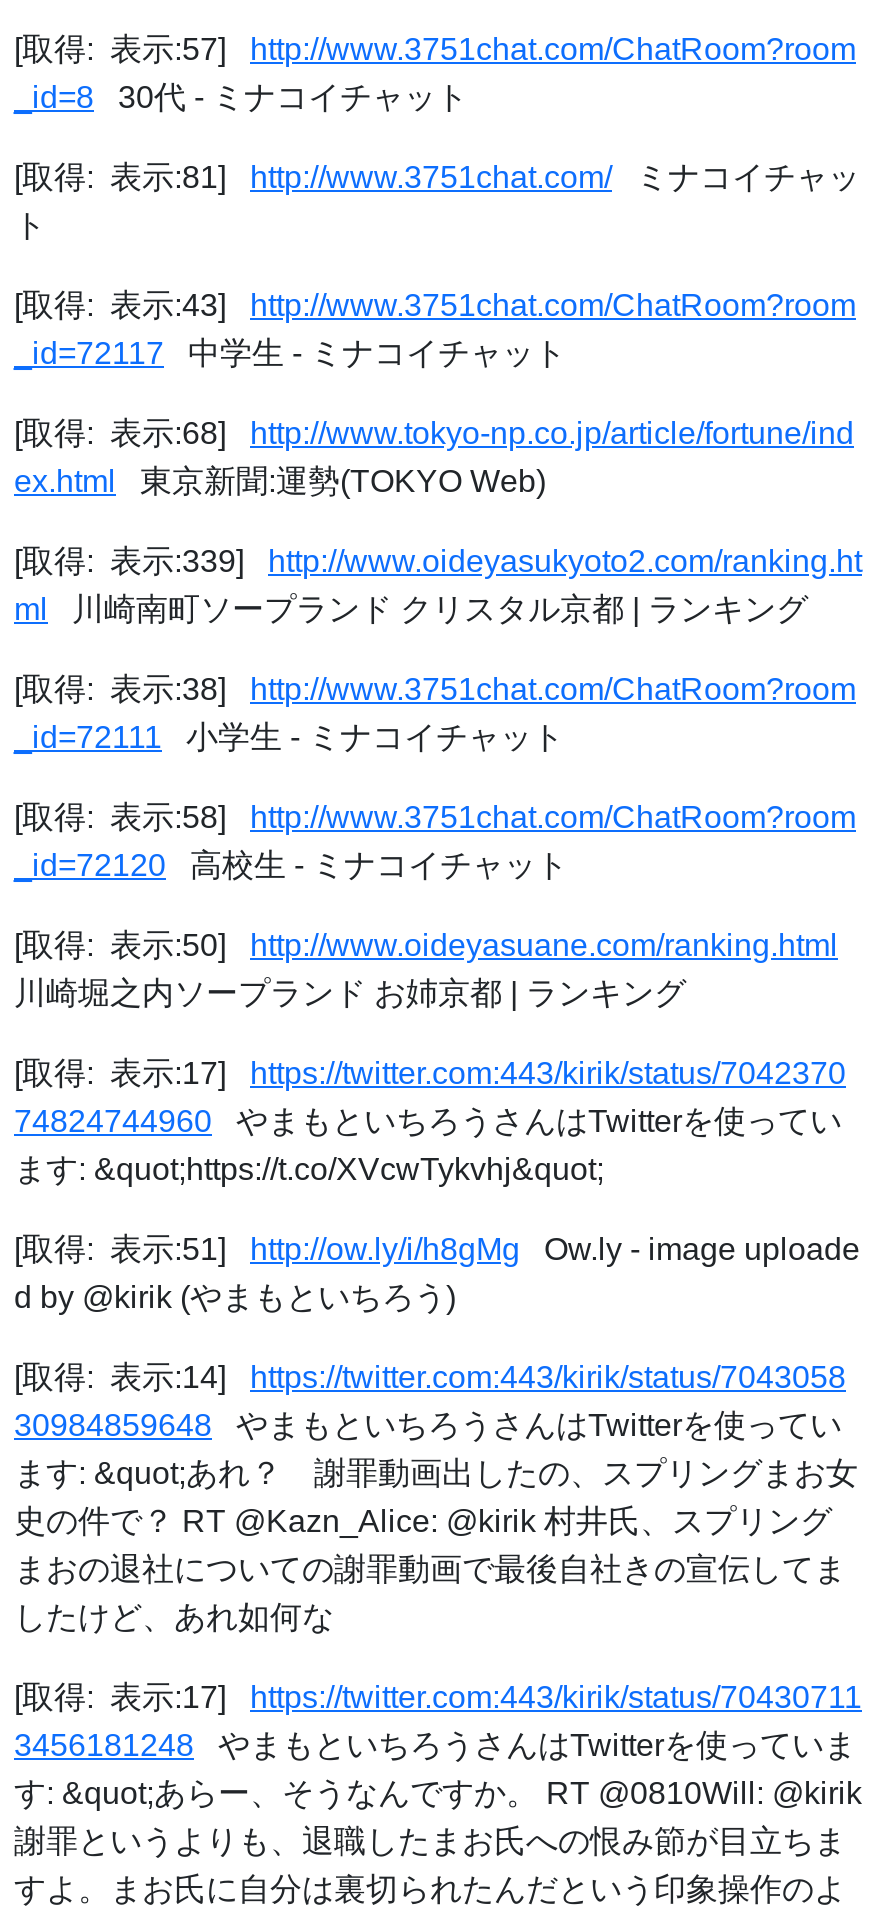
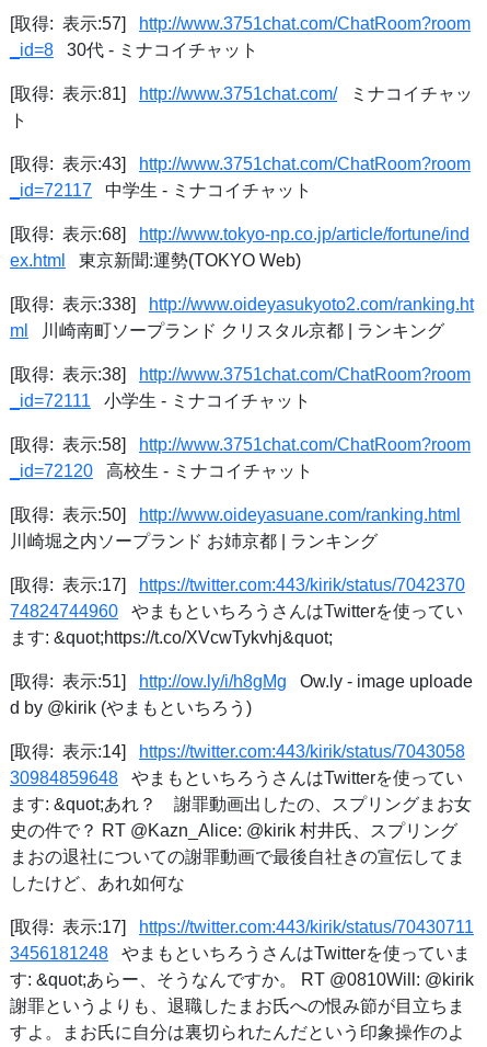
[14,545,862,579] [取得: 表示:339] http://www.oideyasukyoto2.com/ranking.ht -> [10,295,474,314] [取得: 表示:338] http://www.oideyasukyoto2.com/ranking.ht

